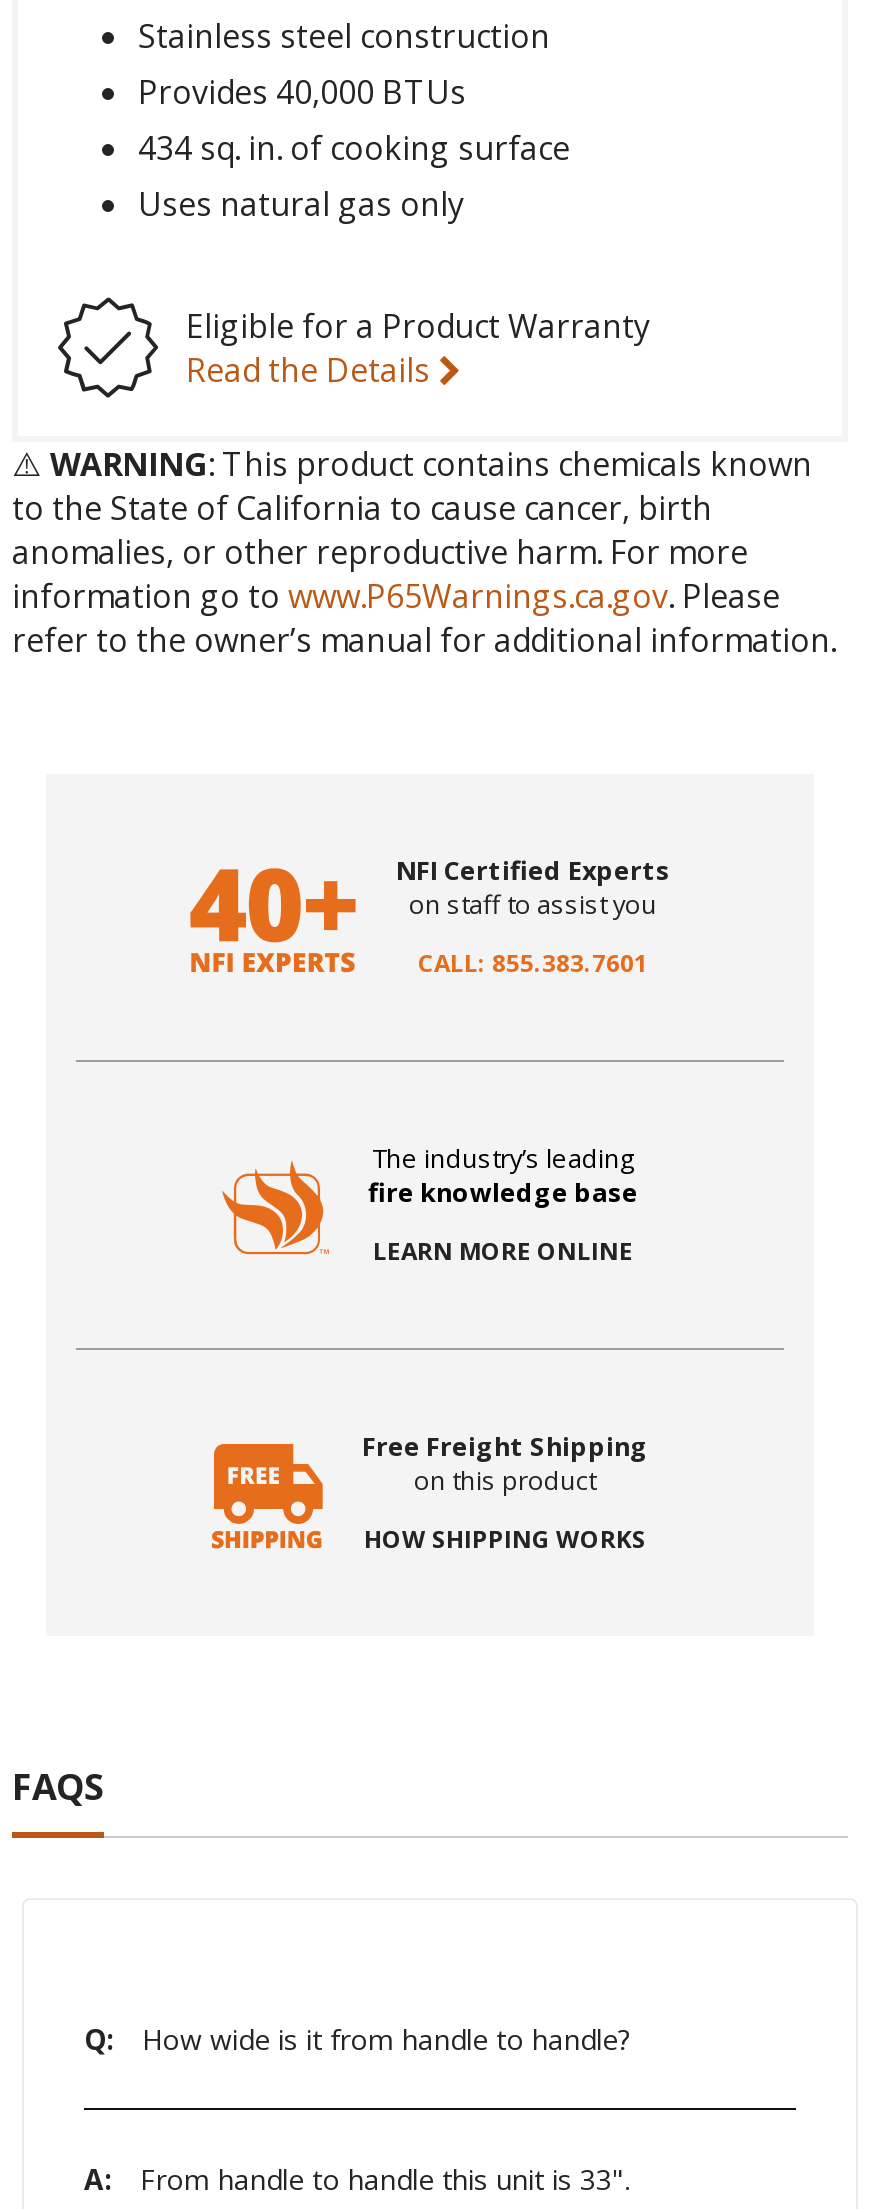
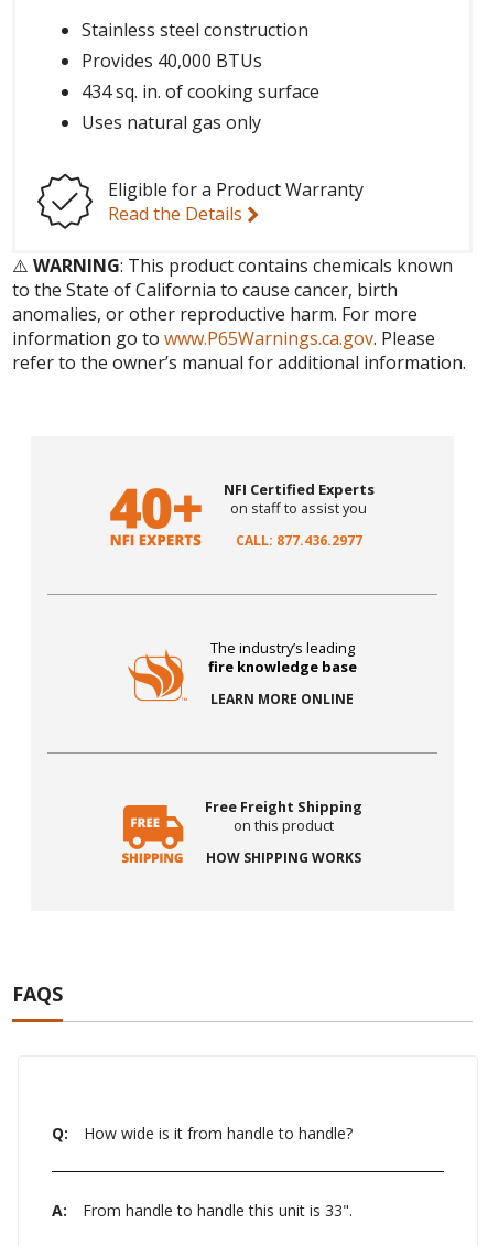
[418,947,648,981] CALL: 855.383.7601 -> [236,531,362,550] CALL: 877.436.2977

